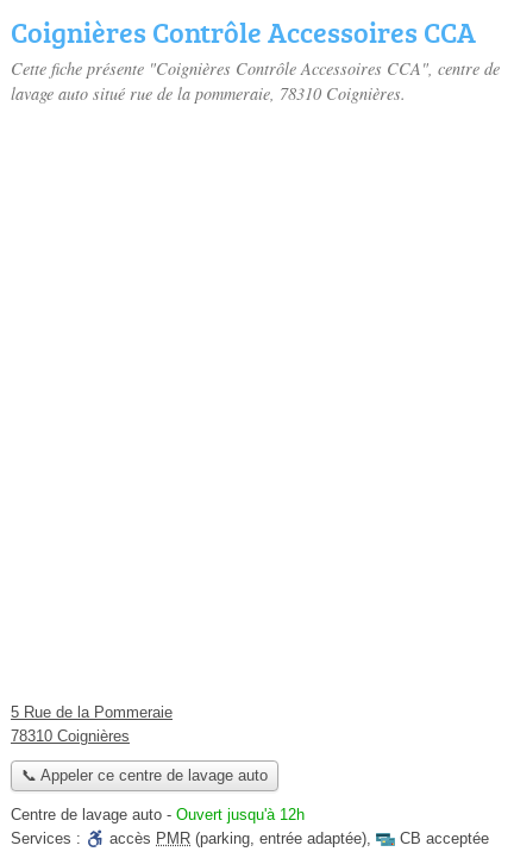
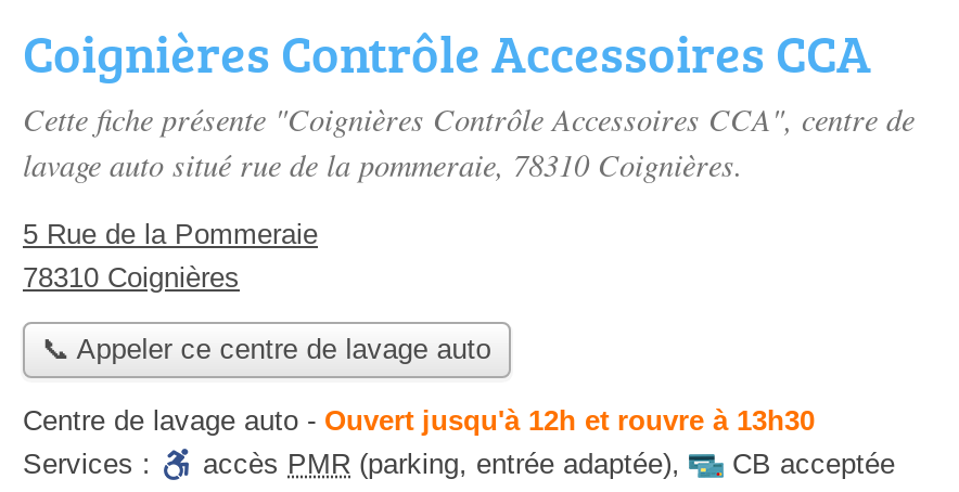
[11,806,305,824] Centre de lavage auto - Ouvert jusqu'à 12h -> [23,405,815,438] Centre de lavage auto - Ouvert jusqu'à 12h et rouvre à 13h30

